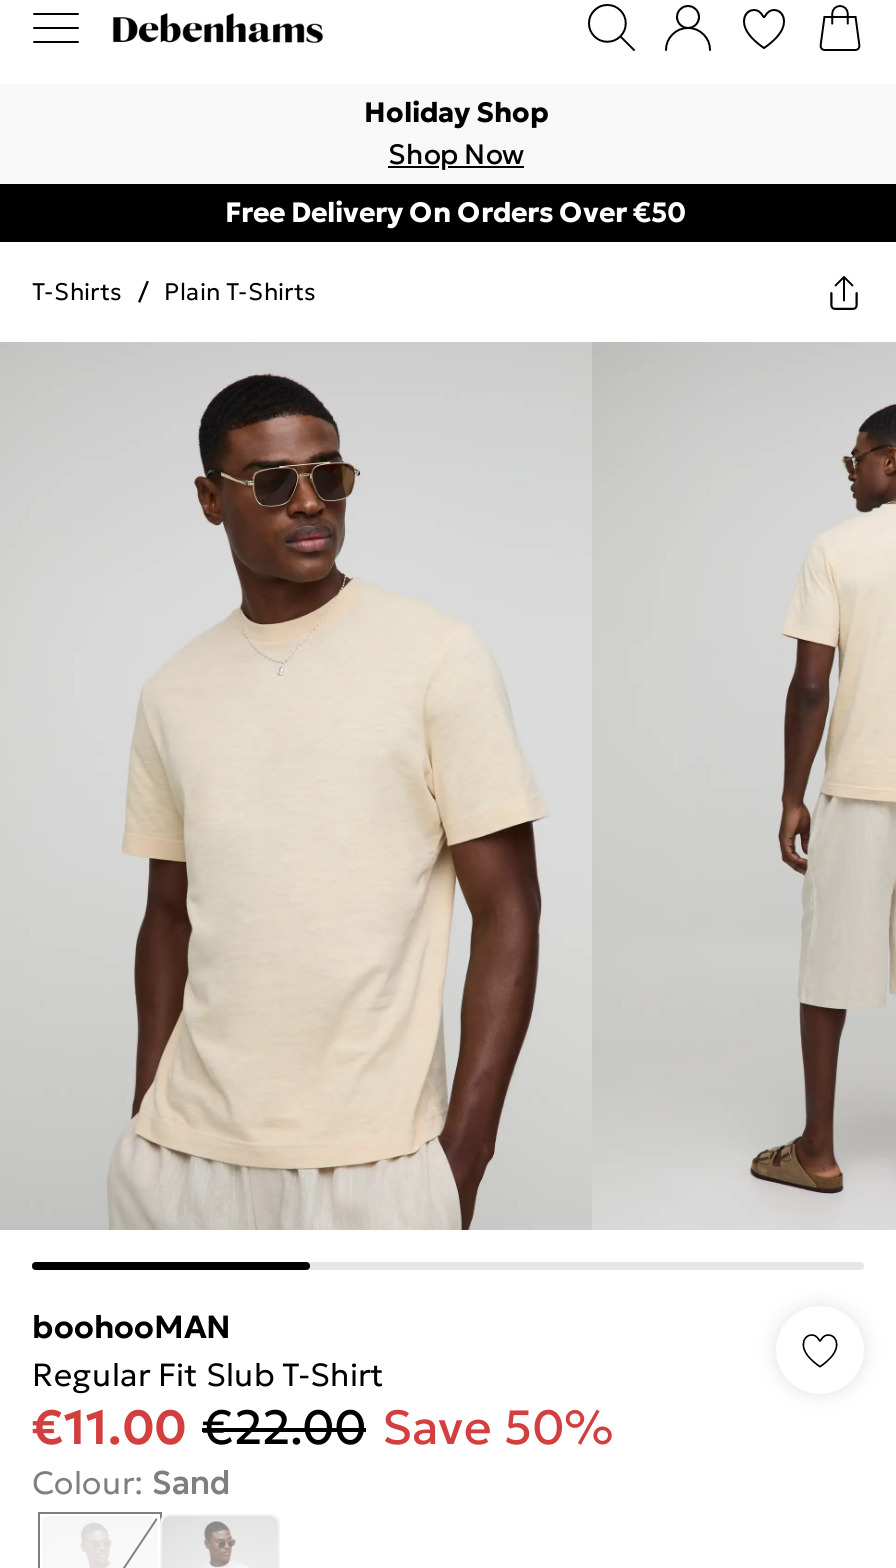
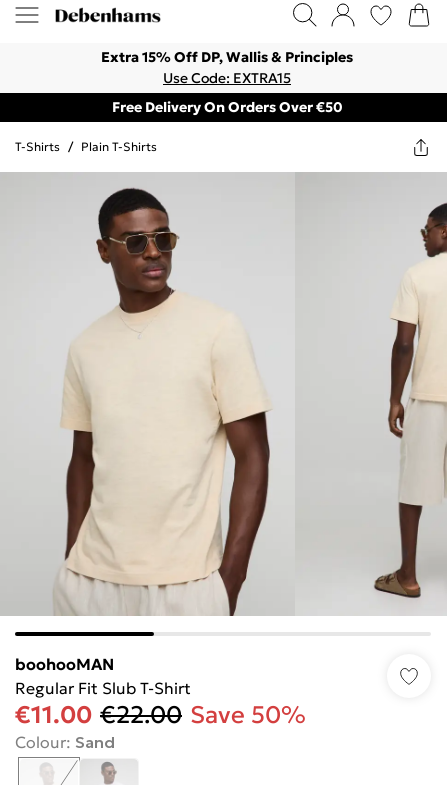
[364,94,548,172] Holiday Shop | Shop Now -> [101,48,353,87] Extra 15% Off DP, Wallis & Principles | Use Code: EXTRA15

